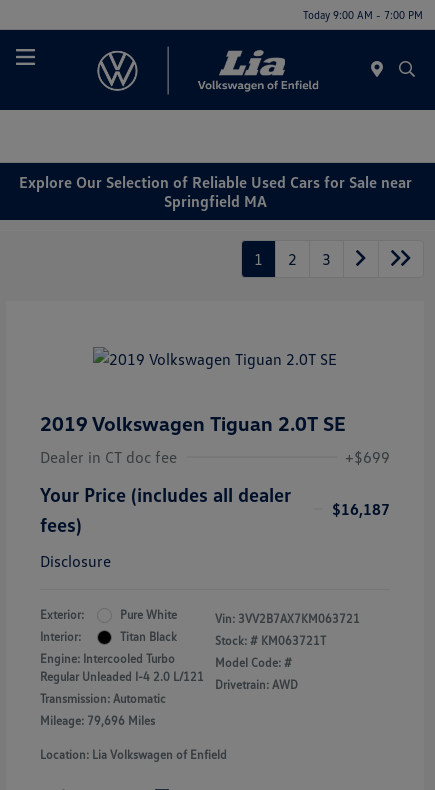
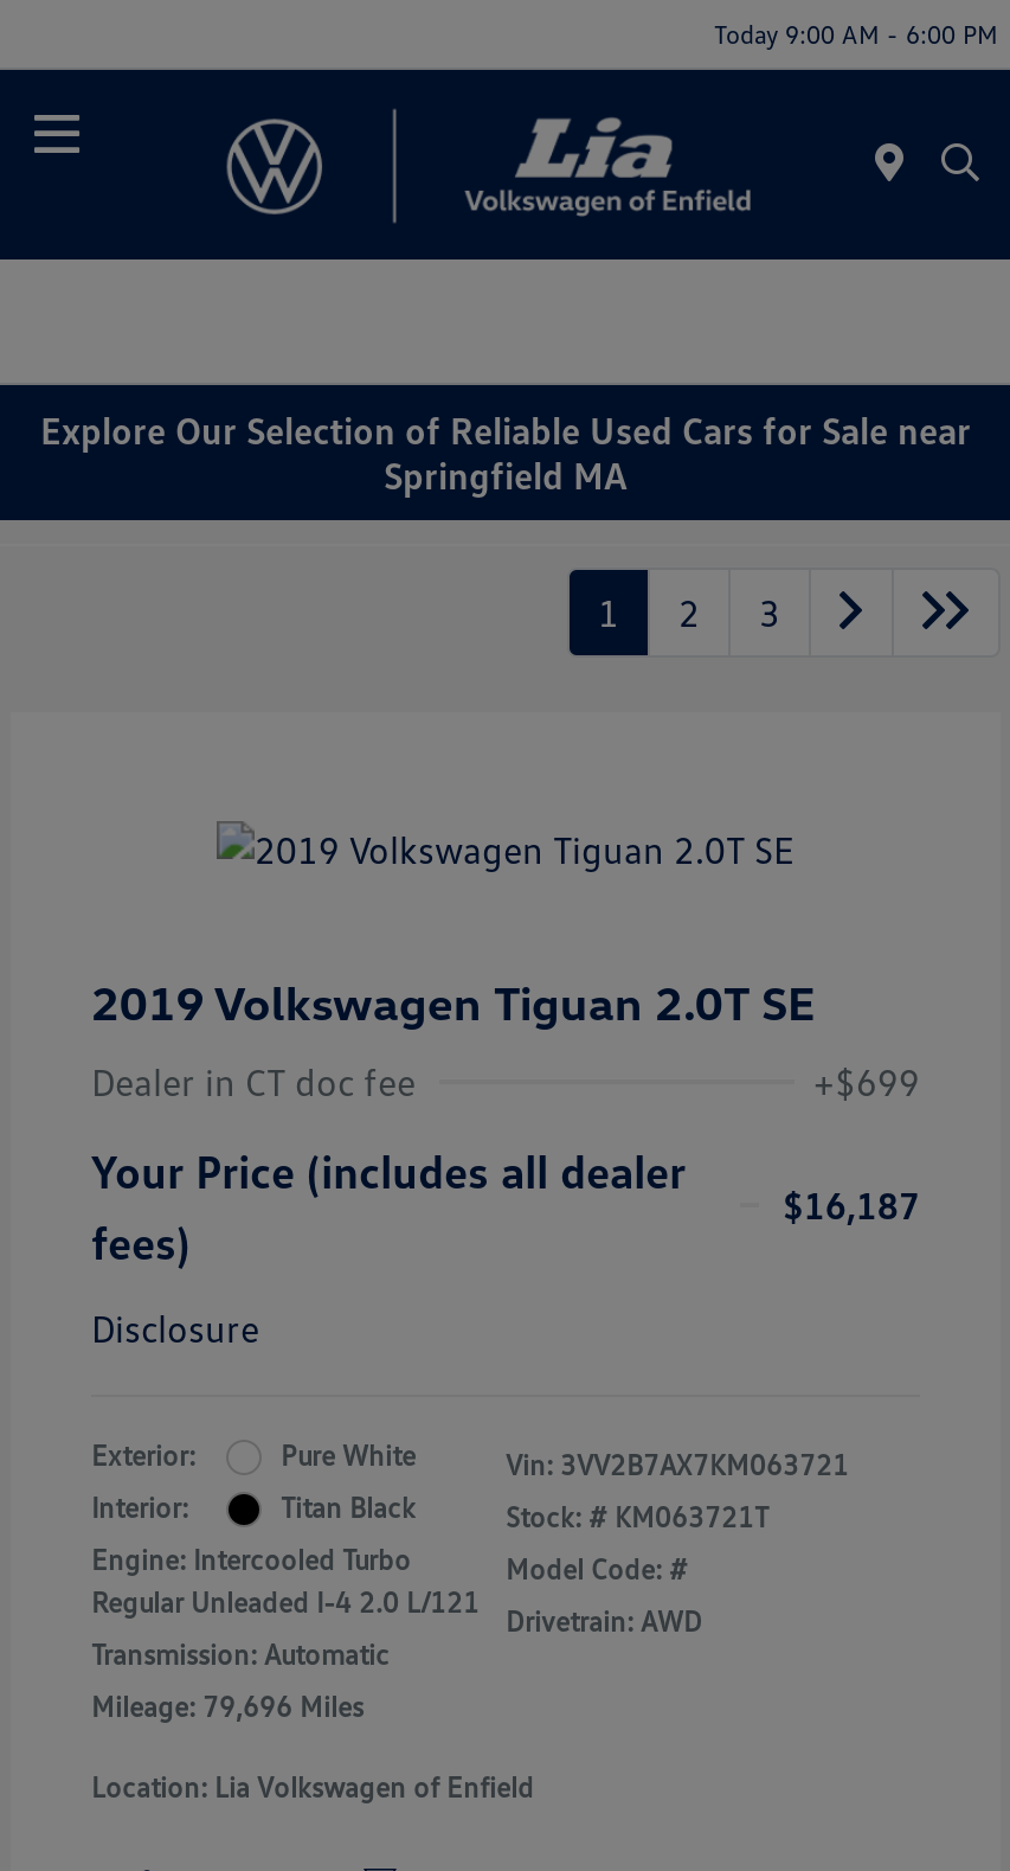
[303,7,423,20] Today 9:00 AM - 7:00 PM -> [714,17,998,47] Today 9:00 AM - 6:00 PM

